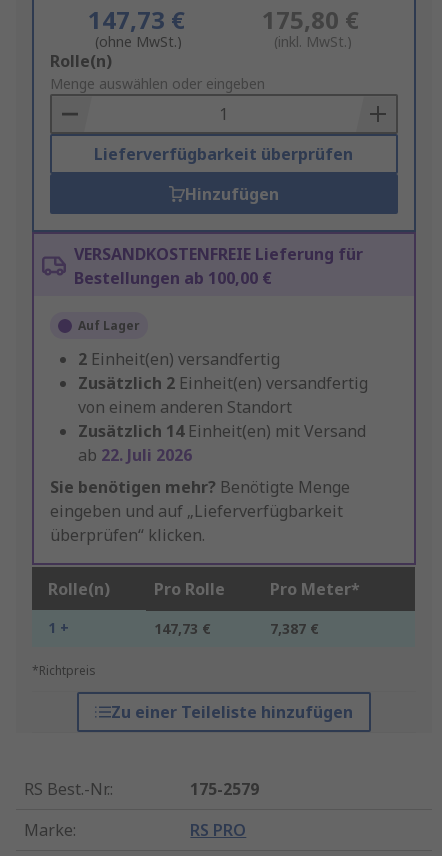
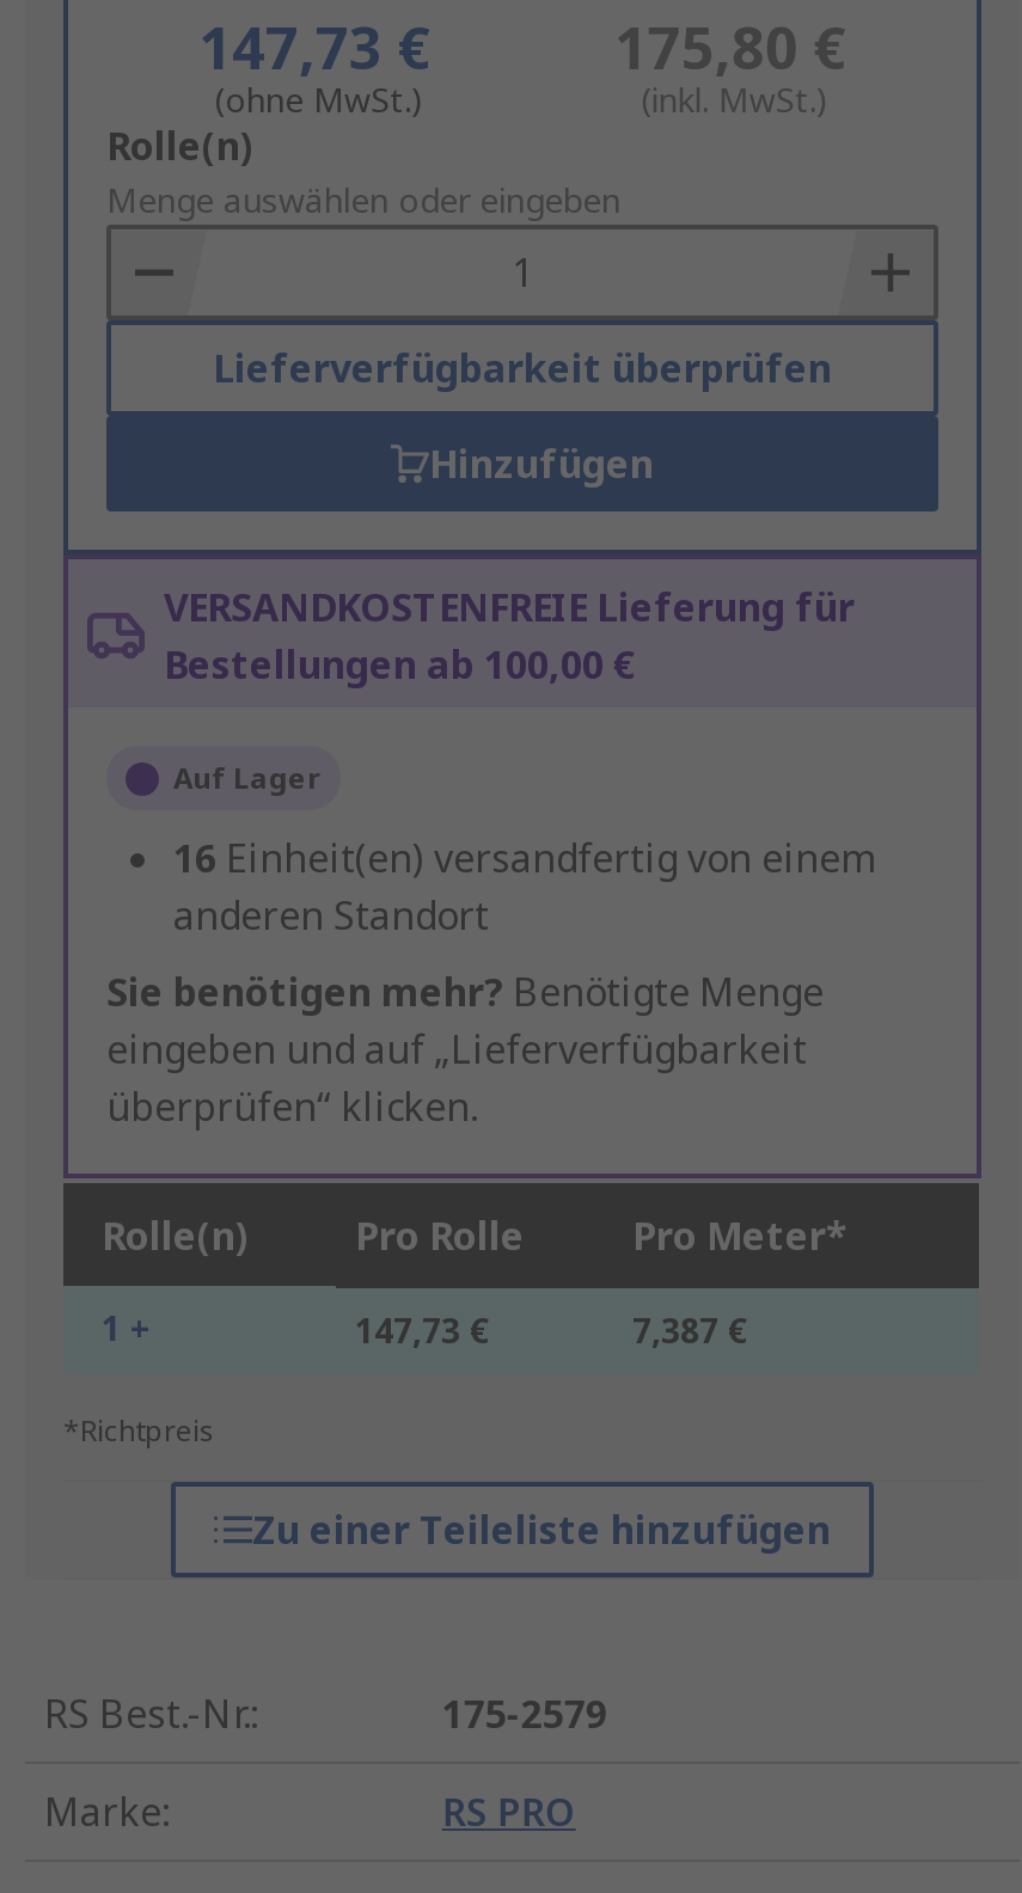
[78,348,368,466] 2 Einheit(en) versandfertig | Zusätzlich 2 Einheit(en) versandfertig | von einem anderen Standort | Zusätzlich 14 Einheit(en) mit Versand | ab 22. Juli 2026 -> [173,833,874,943] 16 Einheit(en) versandfertig von einem | anderen Standort

